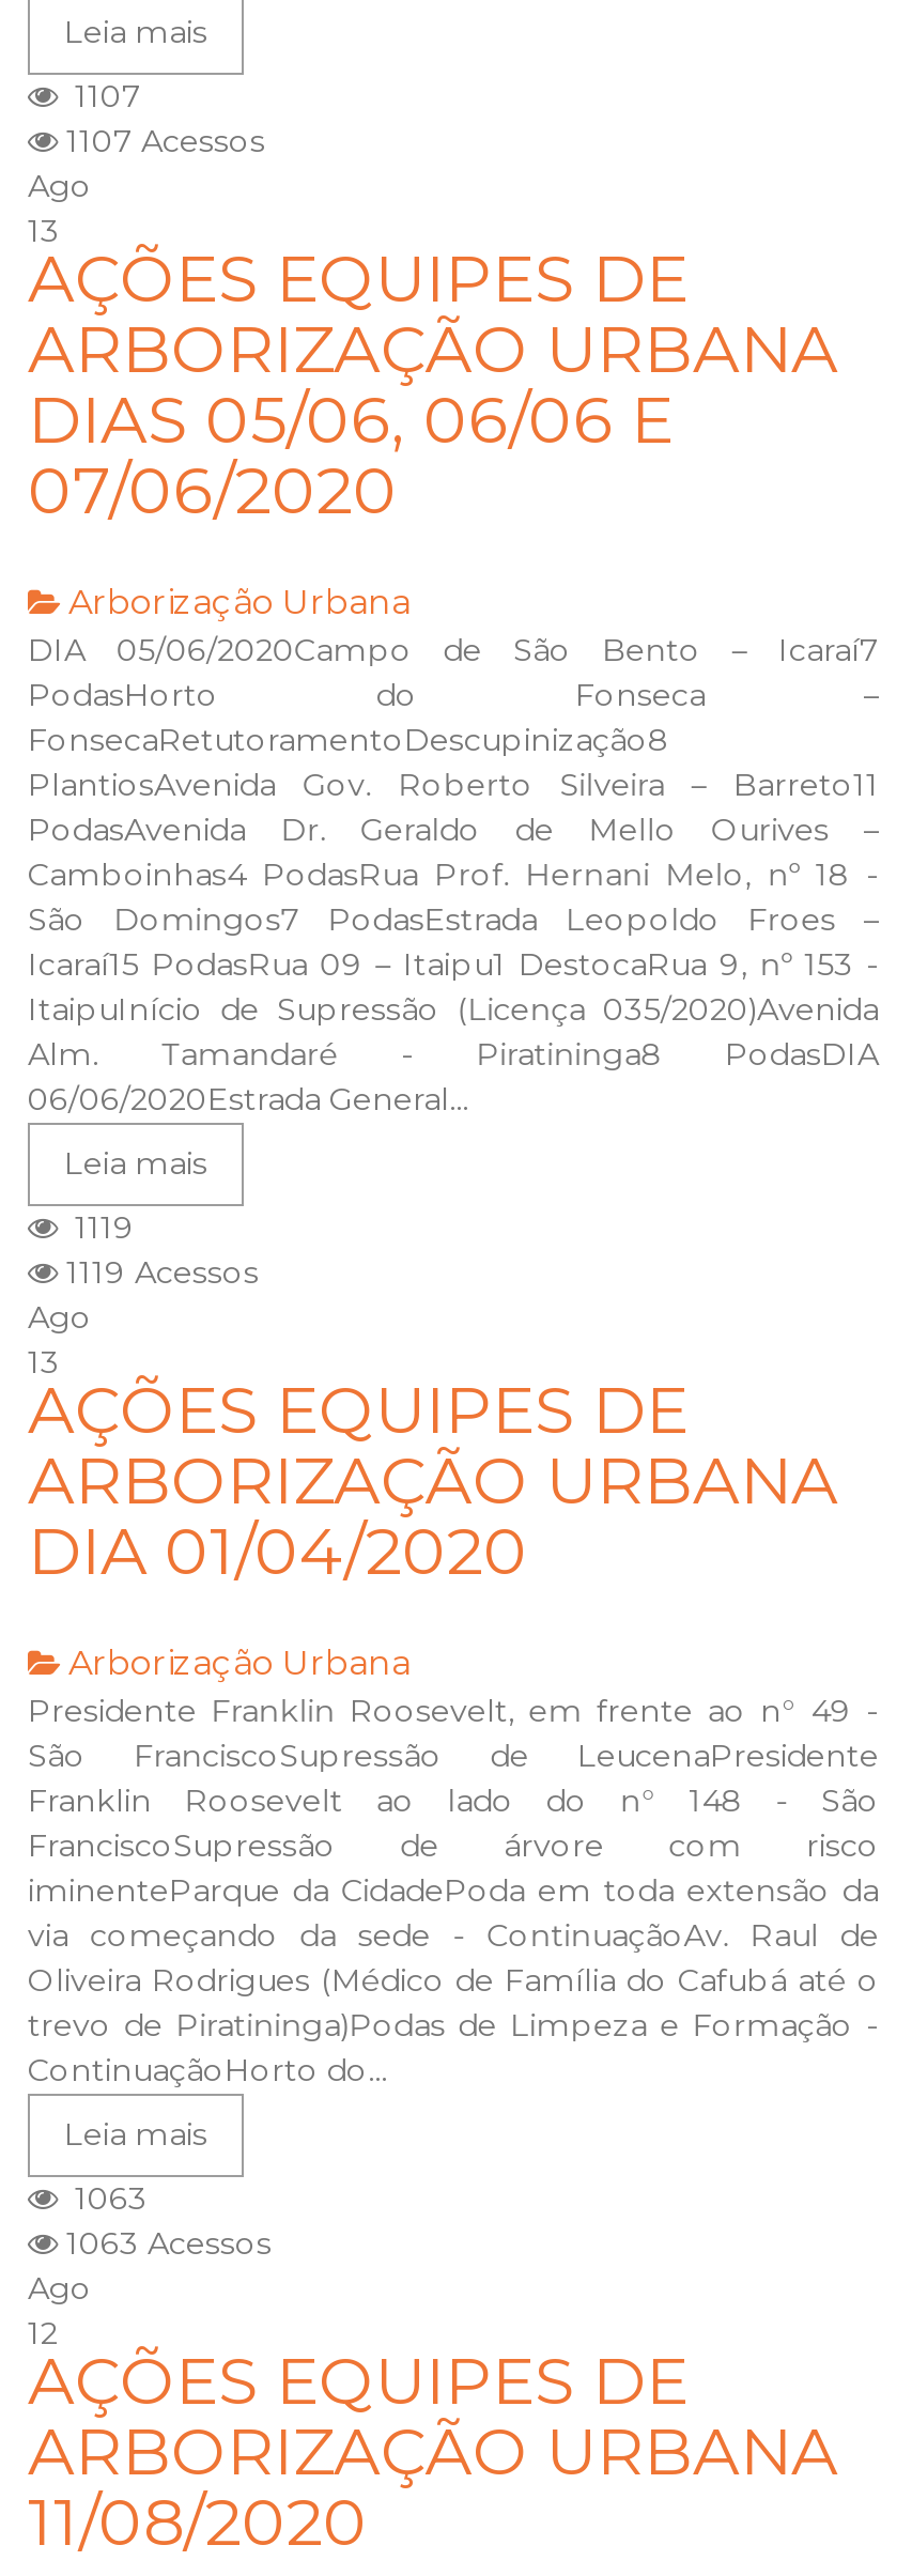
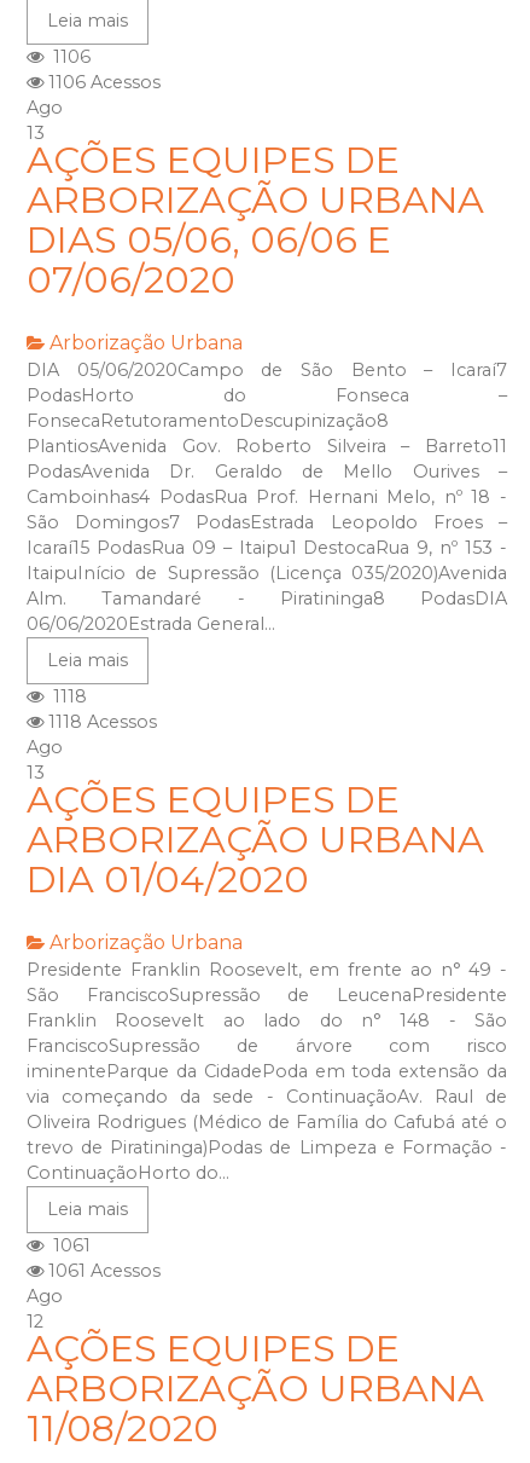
[58,78,141,116] 1107 -> [43,46,91,68] 1106
[58,123,265,161] 1107 Acessos -> [43,72,161,93] 1106 Acessos
[58,1209,135,1247] 1119 -> [43,686,87,708] 1118
[58,1254,259,1292] 1119 Acessos -> [43,711,157,733] 1118 Acessos
[58,2180,148,2218] 1063 -> [43,1235,91,1257] 1061
[58,2225,272,2263] 1063 Acessos -> [43,1260,161,1282] 1061 Acessos

